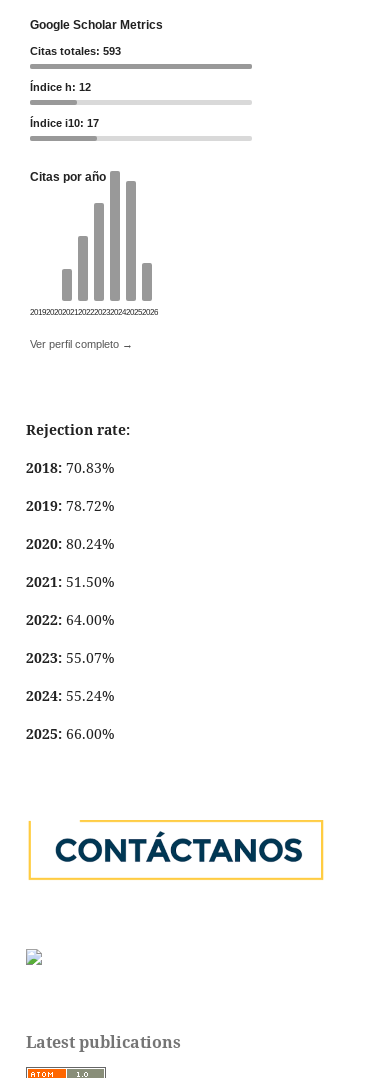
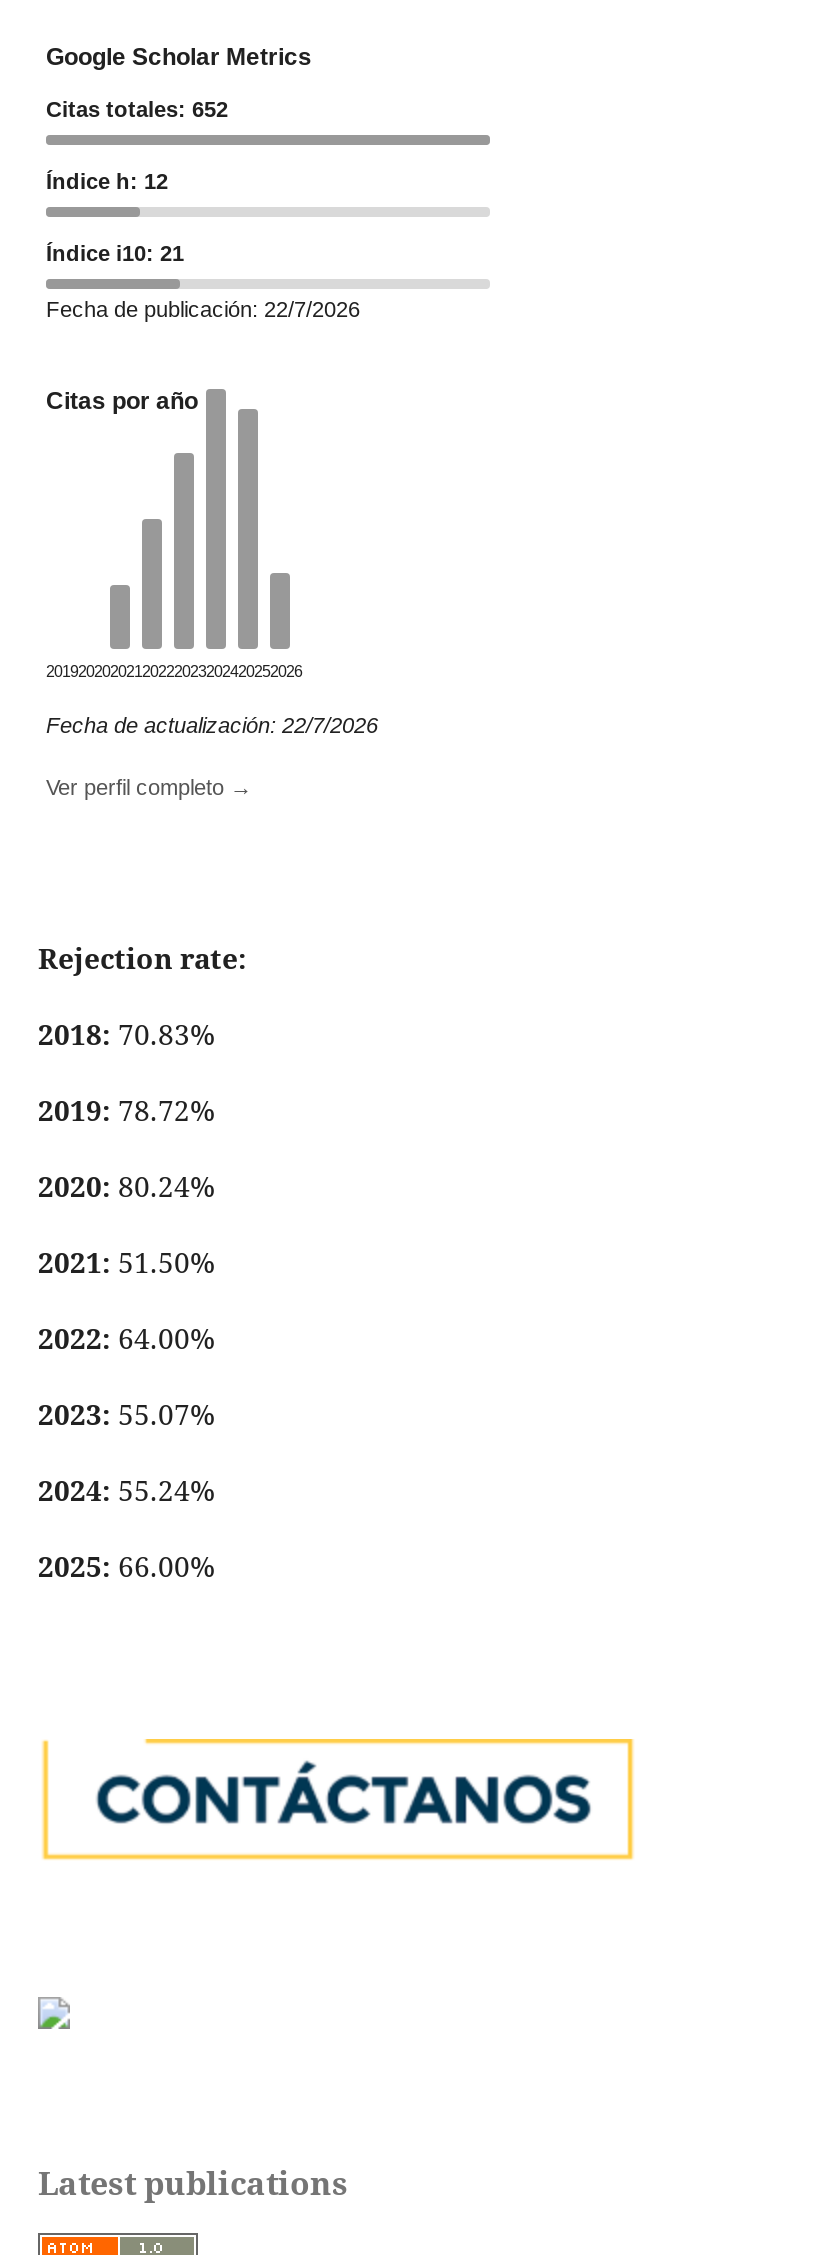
[30,45,121,57] Citas totales: 593 -> [46,97,228,121] Citas totales: 652
[30,117,99,129] Índice i10: 17 -> [46,241,360,321] Índice i10: 21 | Fecha de publicación: 22/7/2026
none -> [46,713,378,737] Fecha de actualización: 22/7/2026

